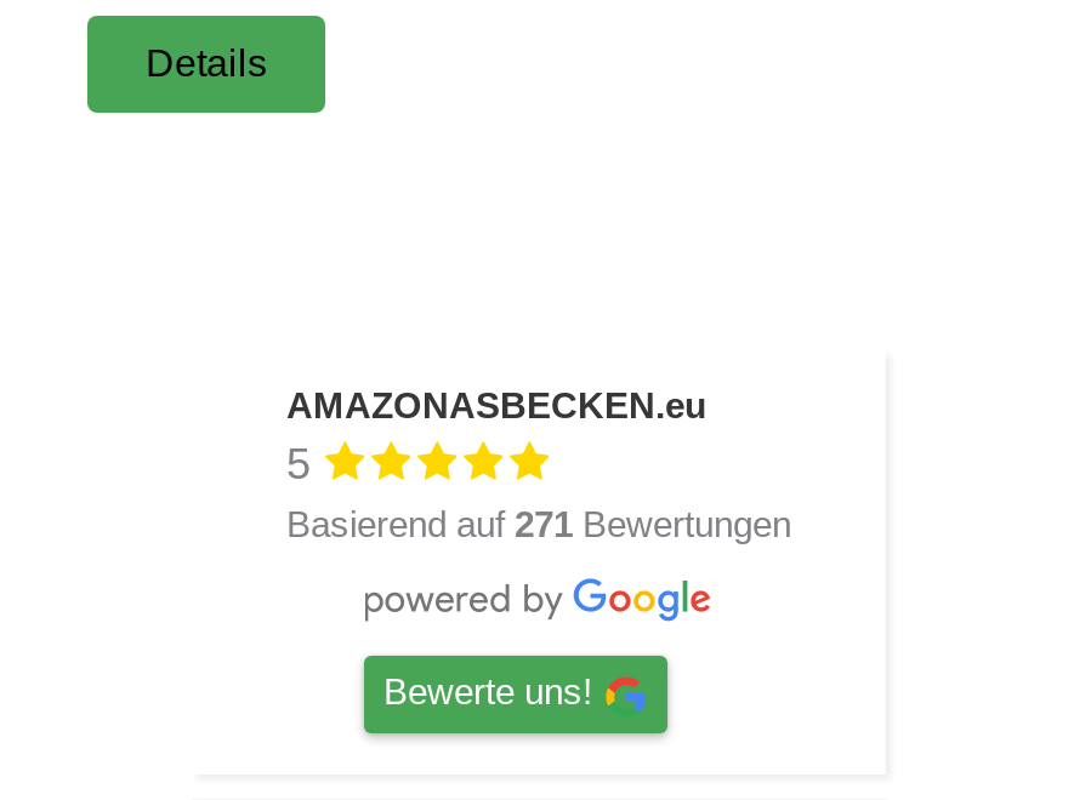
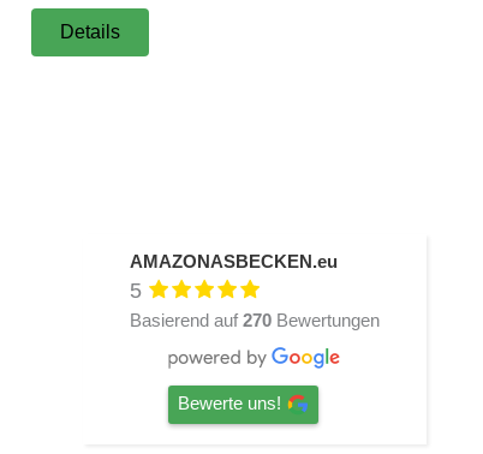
[286,503,791,544] Basierend auf 271 Bewertungen -> [130,309,380,330] Basierend auf 270 Bewertungen

